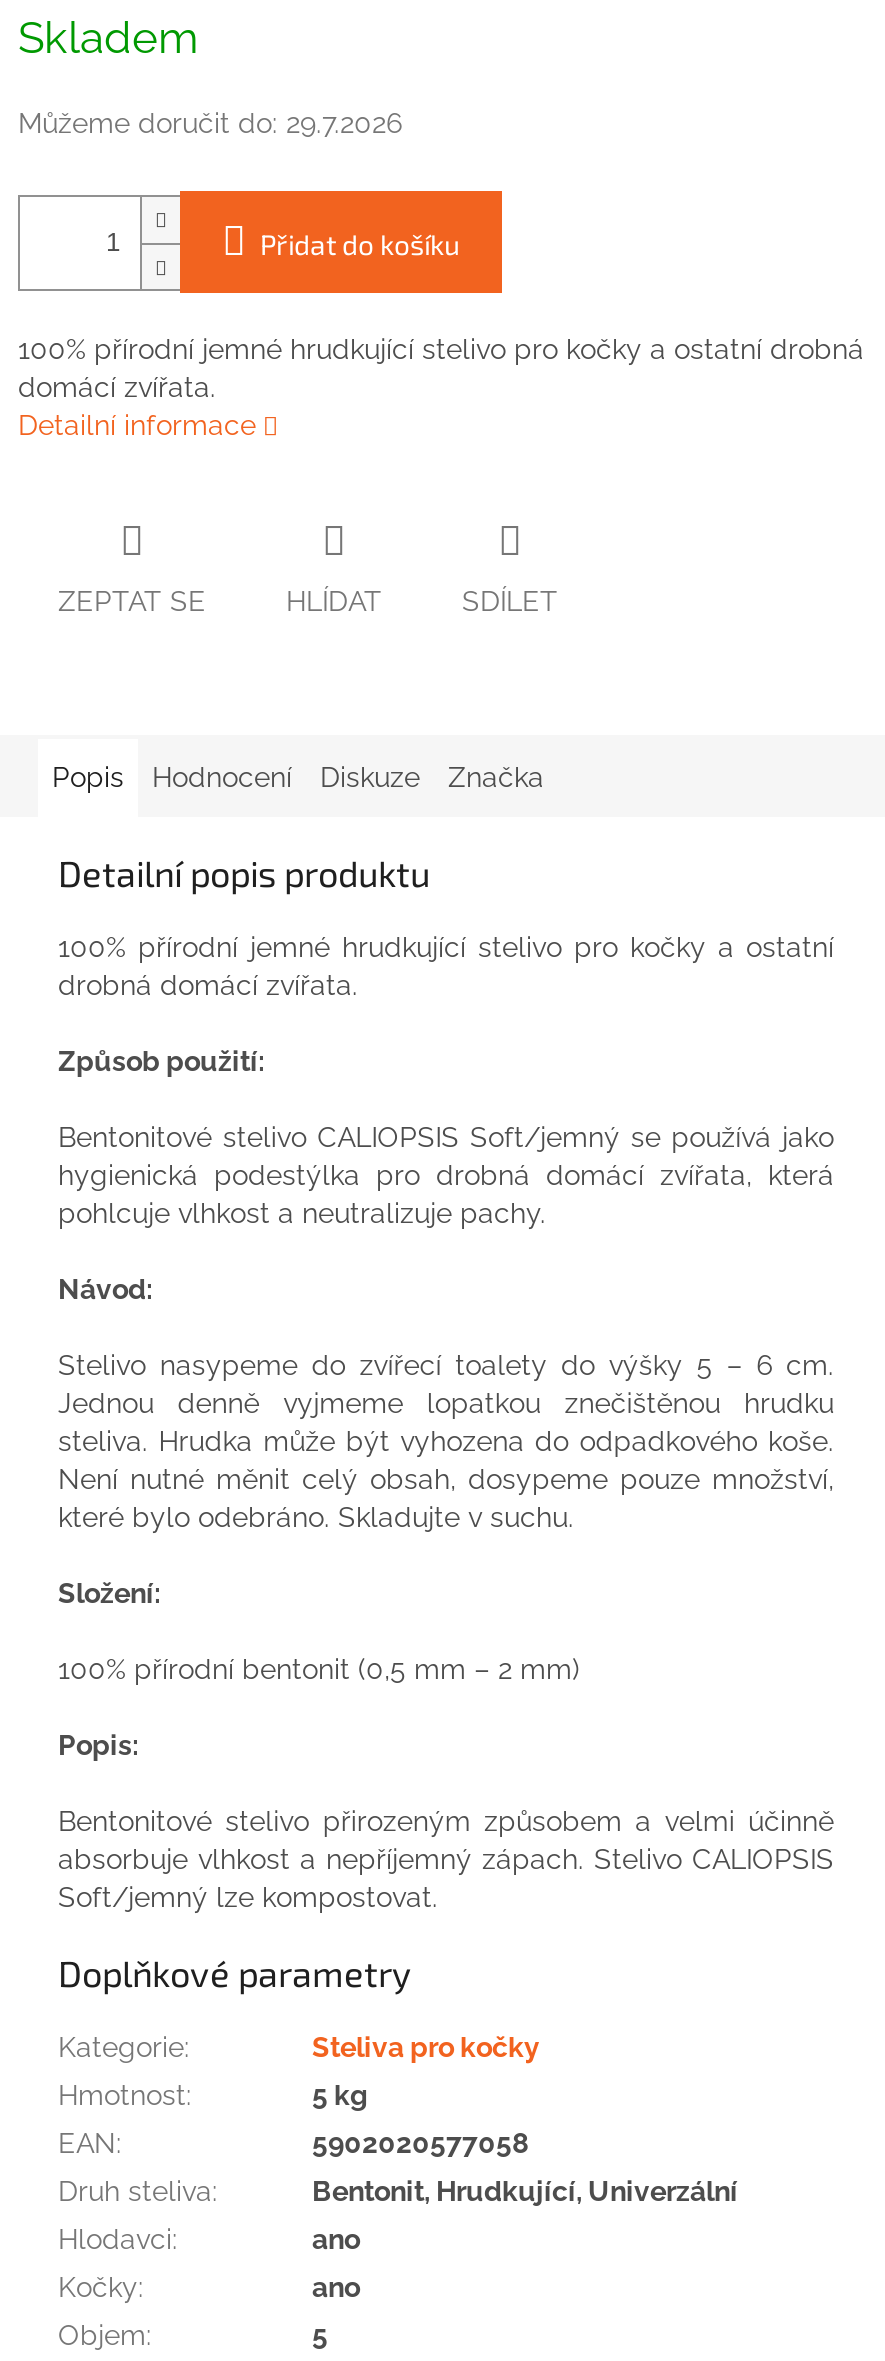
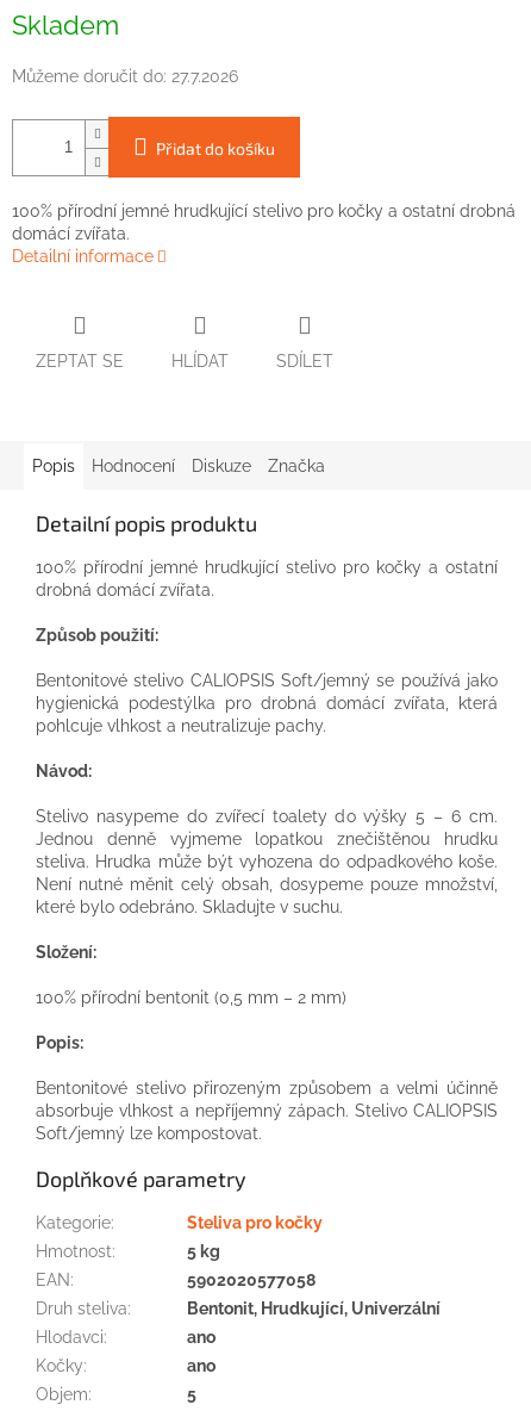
[18,108,402,140] Můžeme doručit do: 29.7.2026 -> [12,67,238,86] Můžeme doručit do: 27.7.2026

